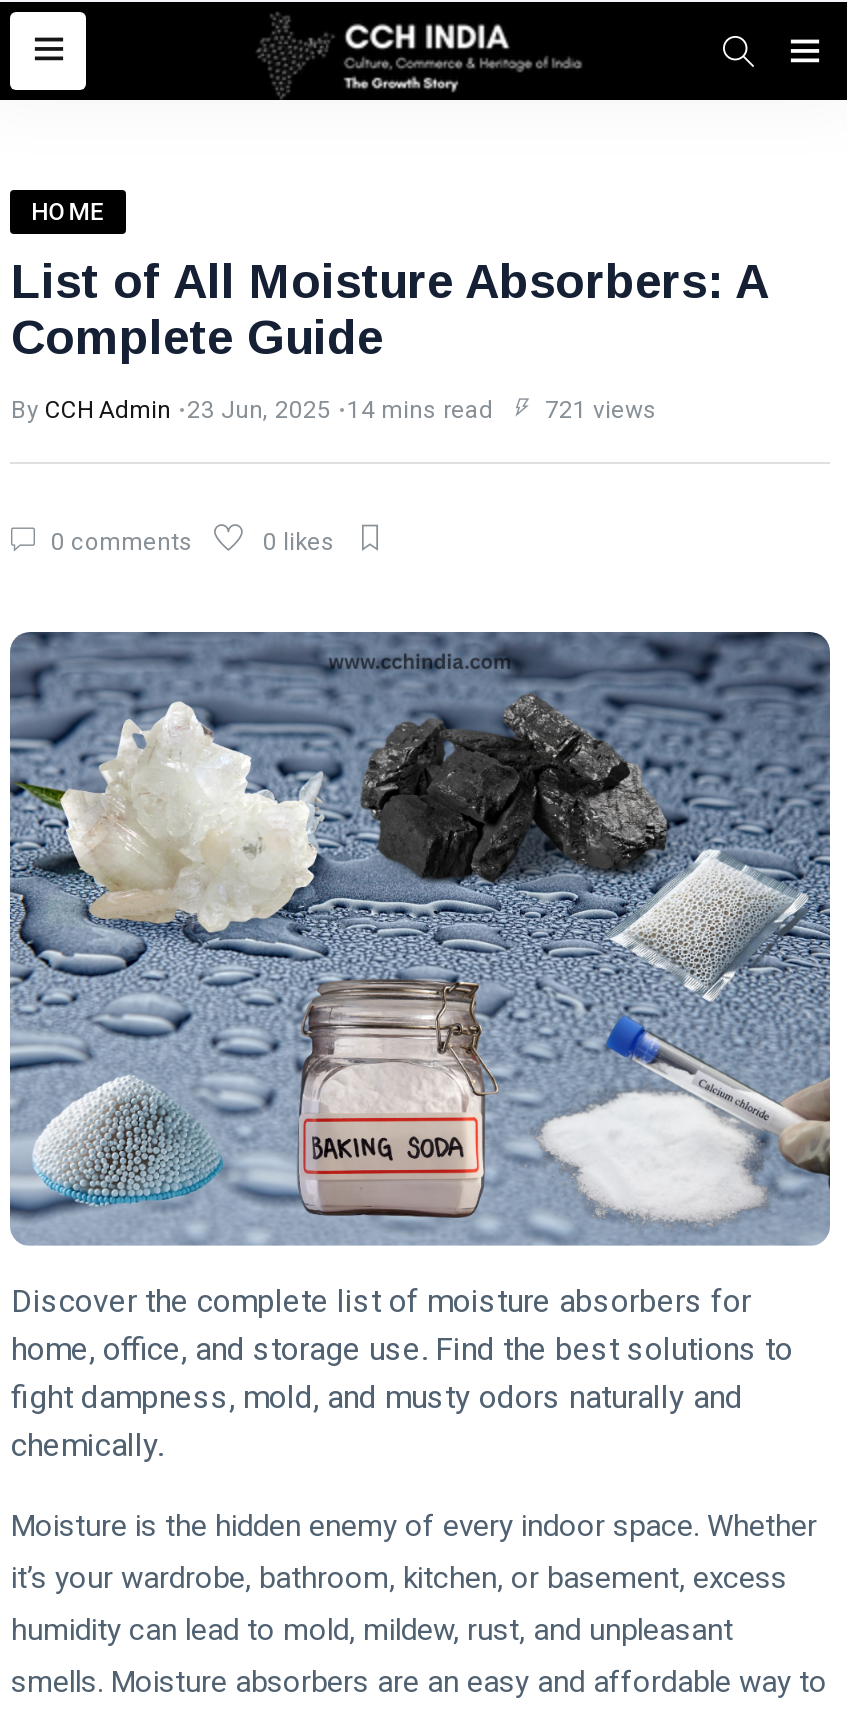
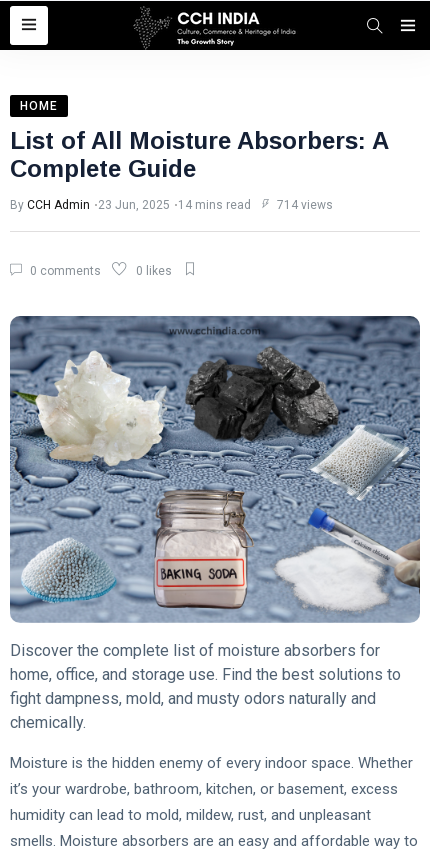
[539,396,657,424] 721 views -> [274,198,333,212] 714 views

